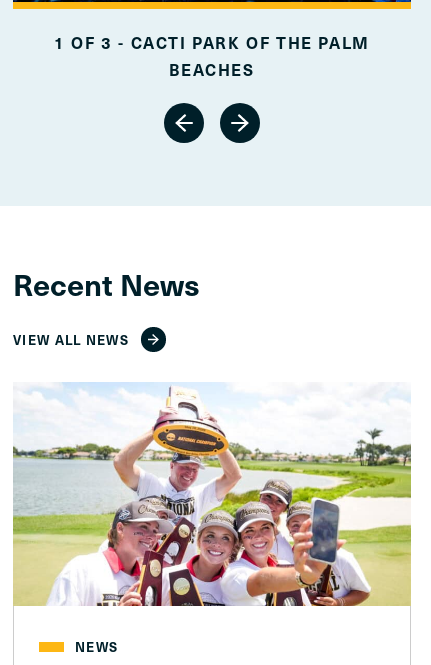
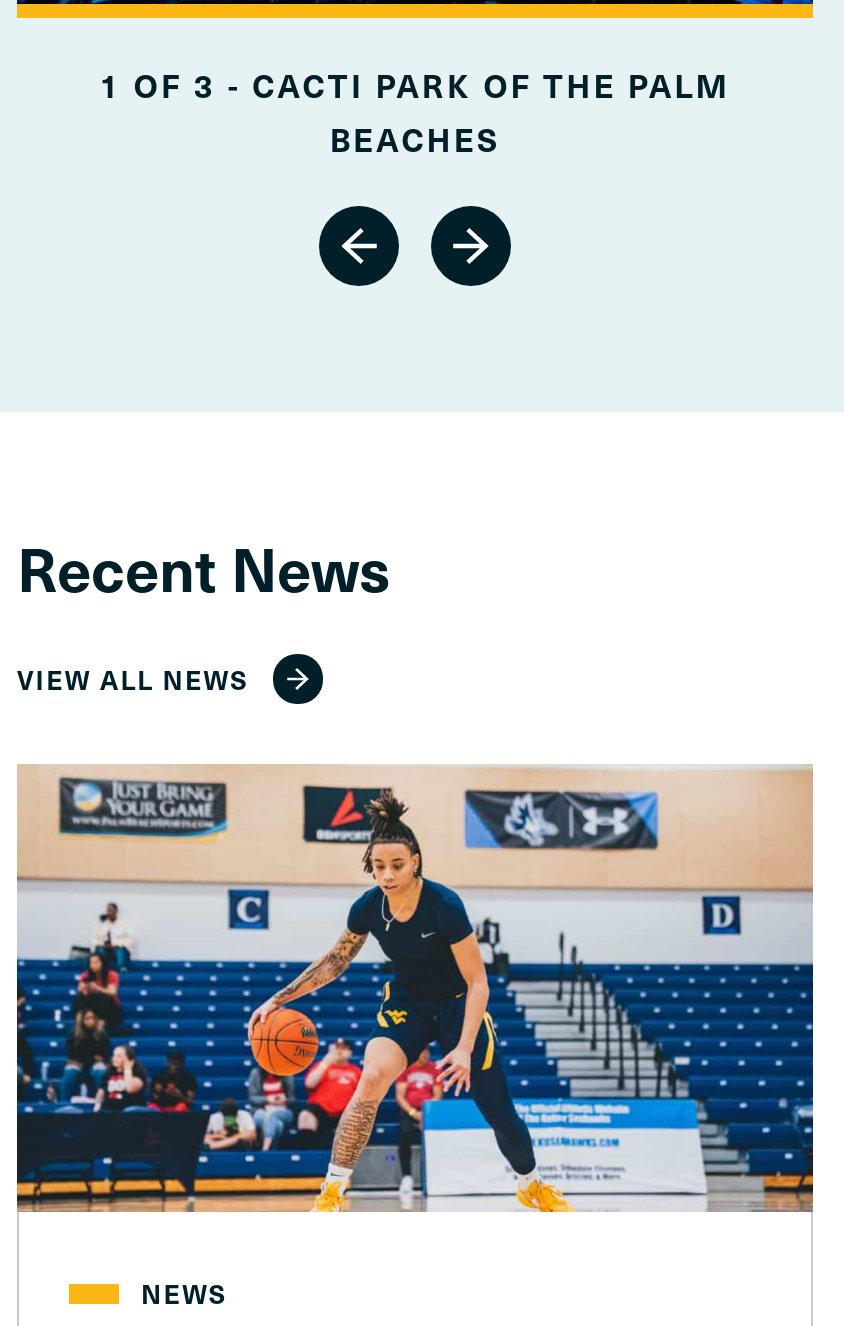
[12,383,412,607] [image] -> [15,764,815,1214] [image]

